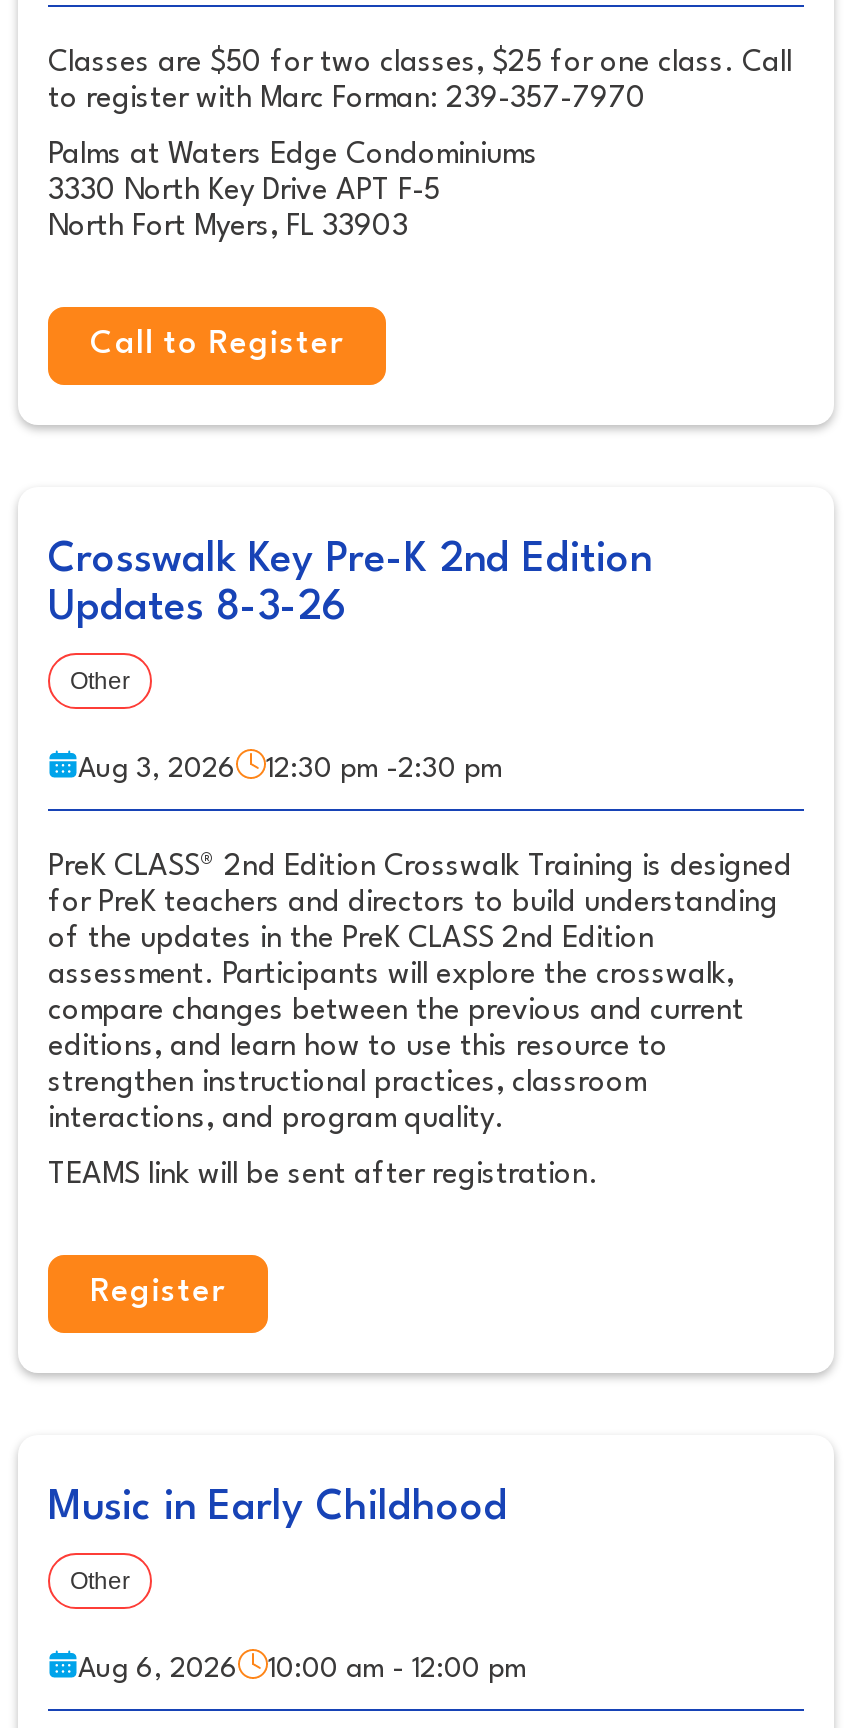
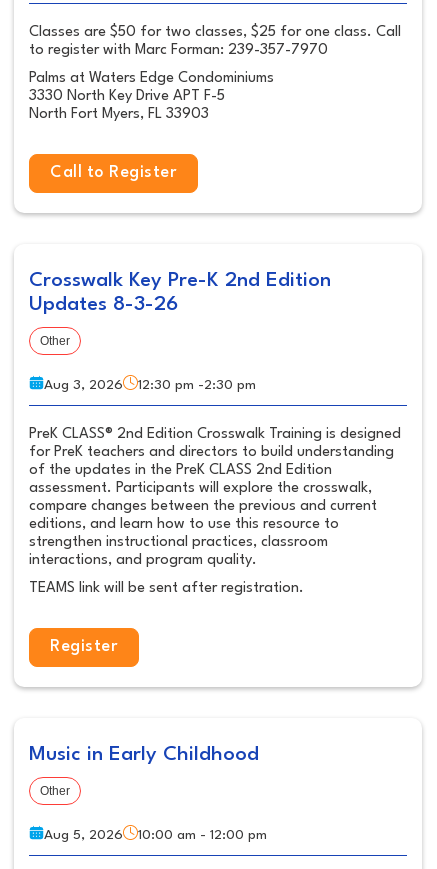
[78,1656,526,1684] Aug 6, 2026 10:00 am - 12:00 pm -> [44,828,267,842] Aug 5, 2026 10:00 am - 12:00 pm

